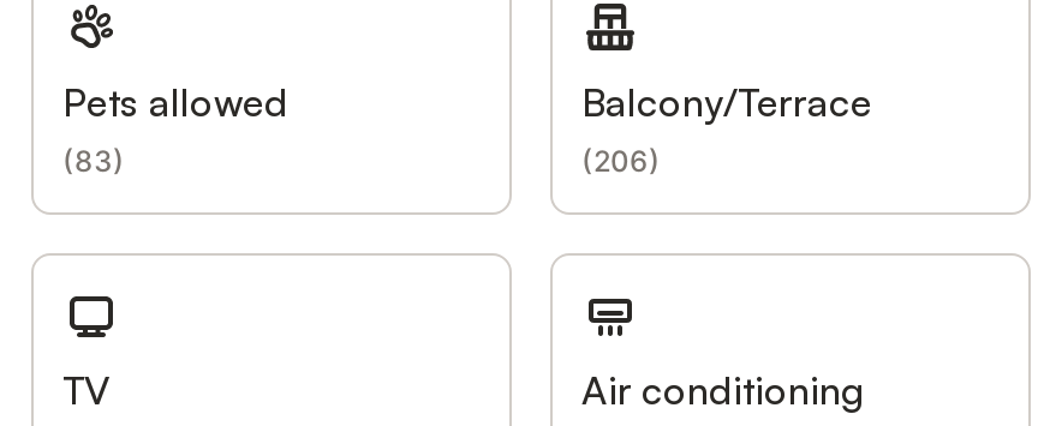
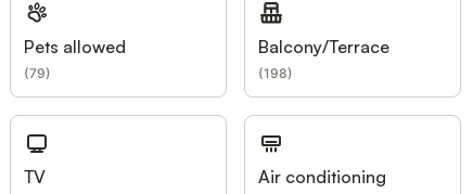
[62,143,125,179] (83) -> [24,65,51,81] (79)
[581,143,661,179] (206) -> [258,65,293,81] (198)

